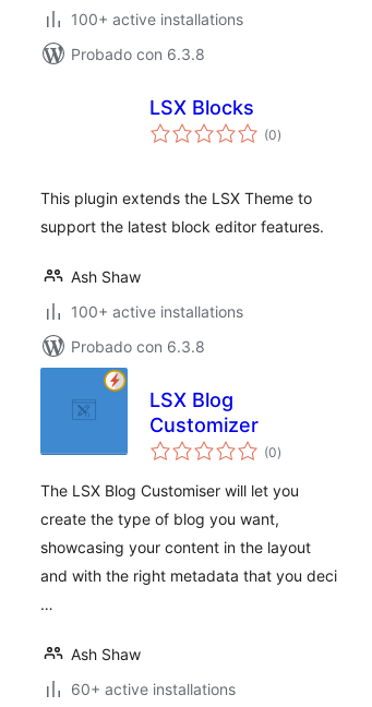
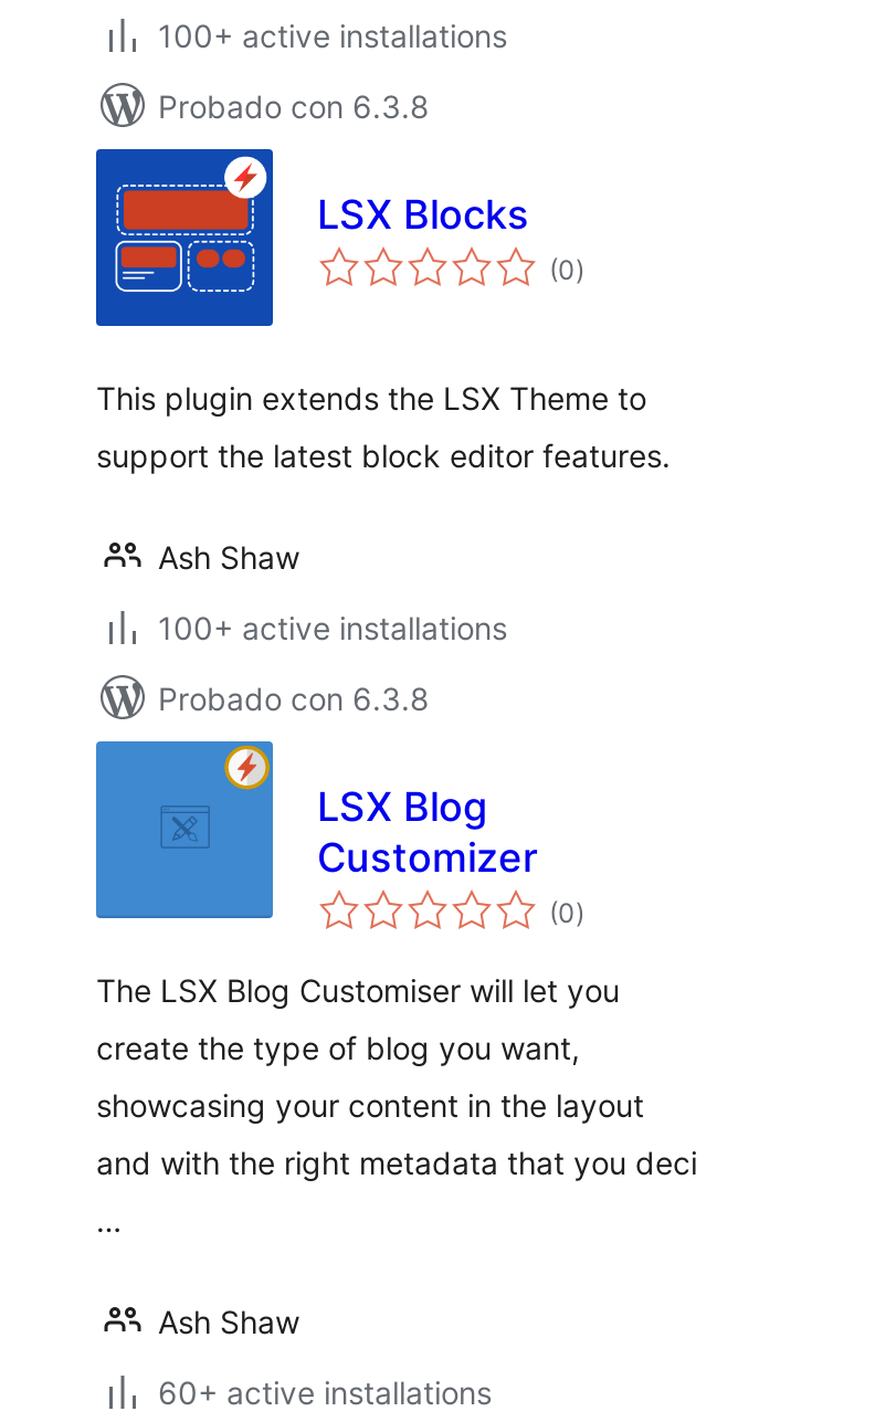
none -> [94,147,275,328] [image]

